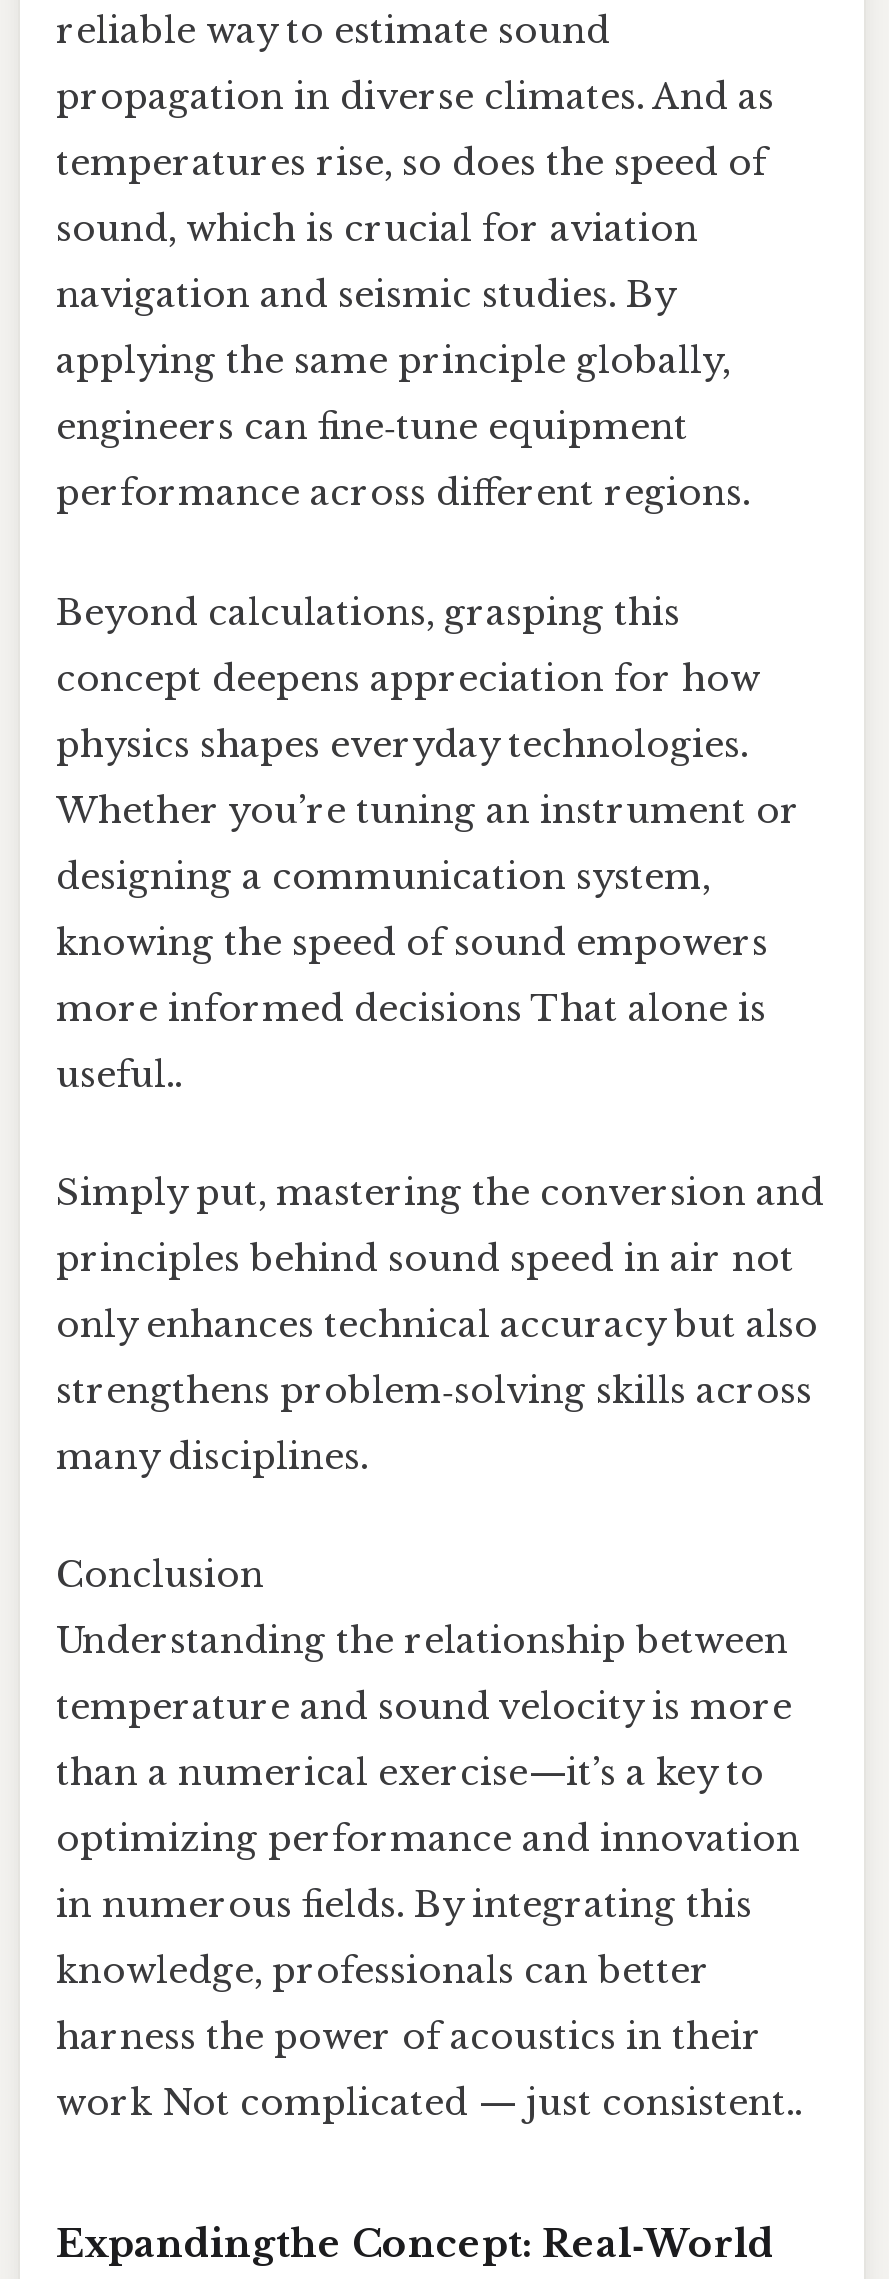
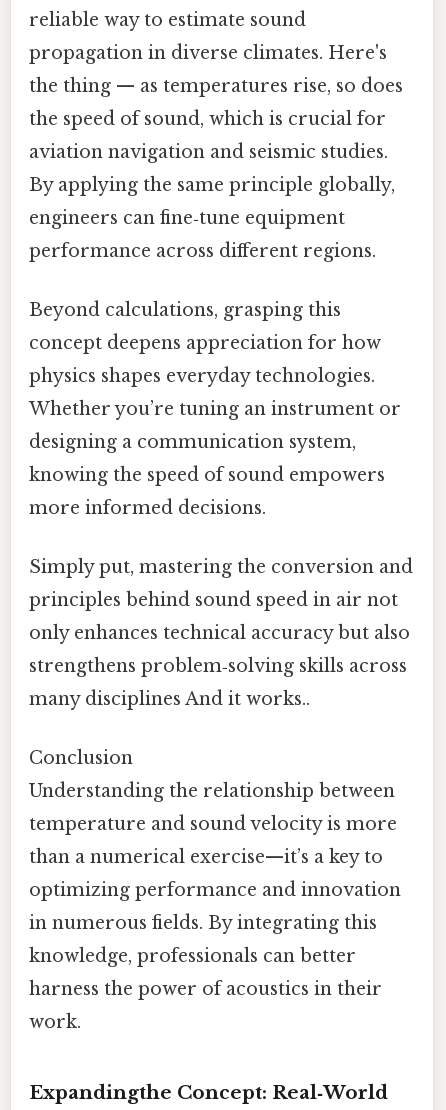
[56,76,774,120] propagation in diverse climates. And as -> [29,42,387,64] propagation in diverse climates. Here's
[56,142,766,186] temperatures rise, so does the speed of -> [29,75,403,97] the thing — as temperatures rise, so does
[56,208,698,252] sound, which is crucial for aviation -> [29,108,386,130] the speed of sound, which is crucial for
[56,274,674,318] navigation and seismic studies. By -> [29,141,388,163] aviation navigation and seismic studies.
[56,340,730,384] applying the same principle globally, -> [29,174,395,196] By applying the same principle globally,
[56,987,766,1097] more informed decisions That alone is | useful.. -> [29,497,266,519] more informed decisions.
[56,1435,368,1479] many disciplines. -> [29,688,310,710] many disciplines And it works..
[56,2082,802,2126] work Not complicated — just consistent.. -> [29,1011,81,1033] work.

